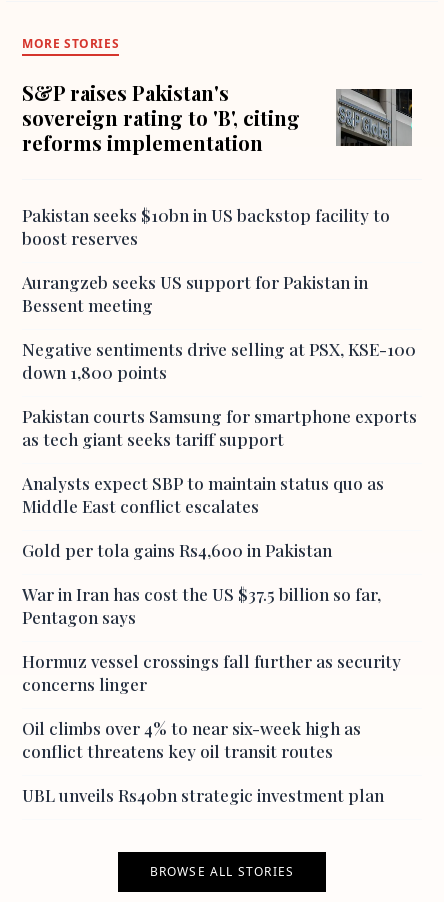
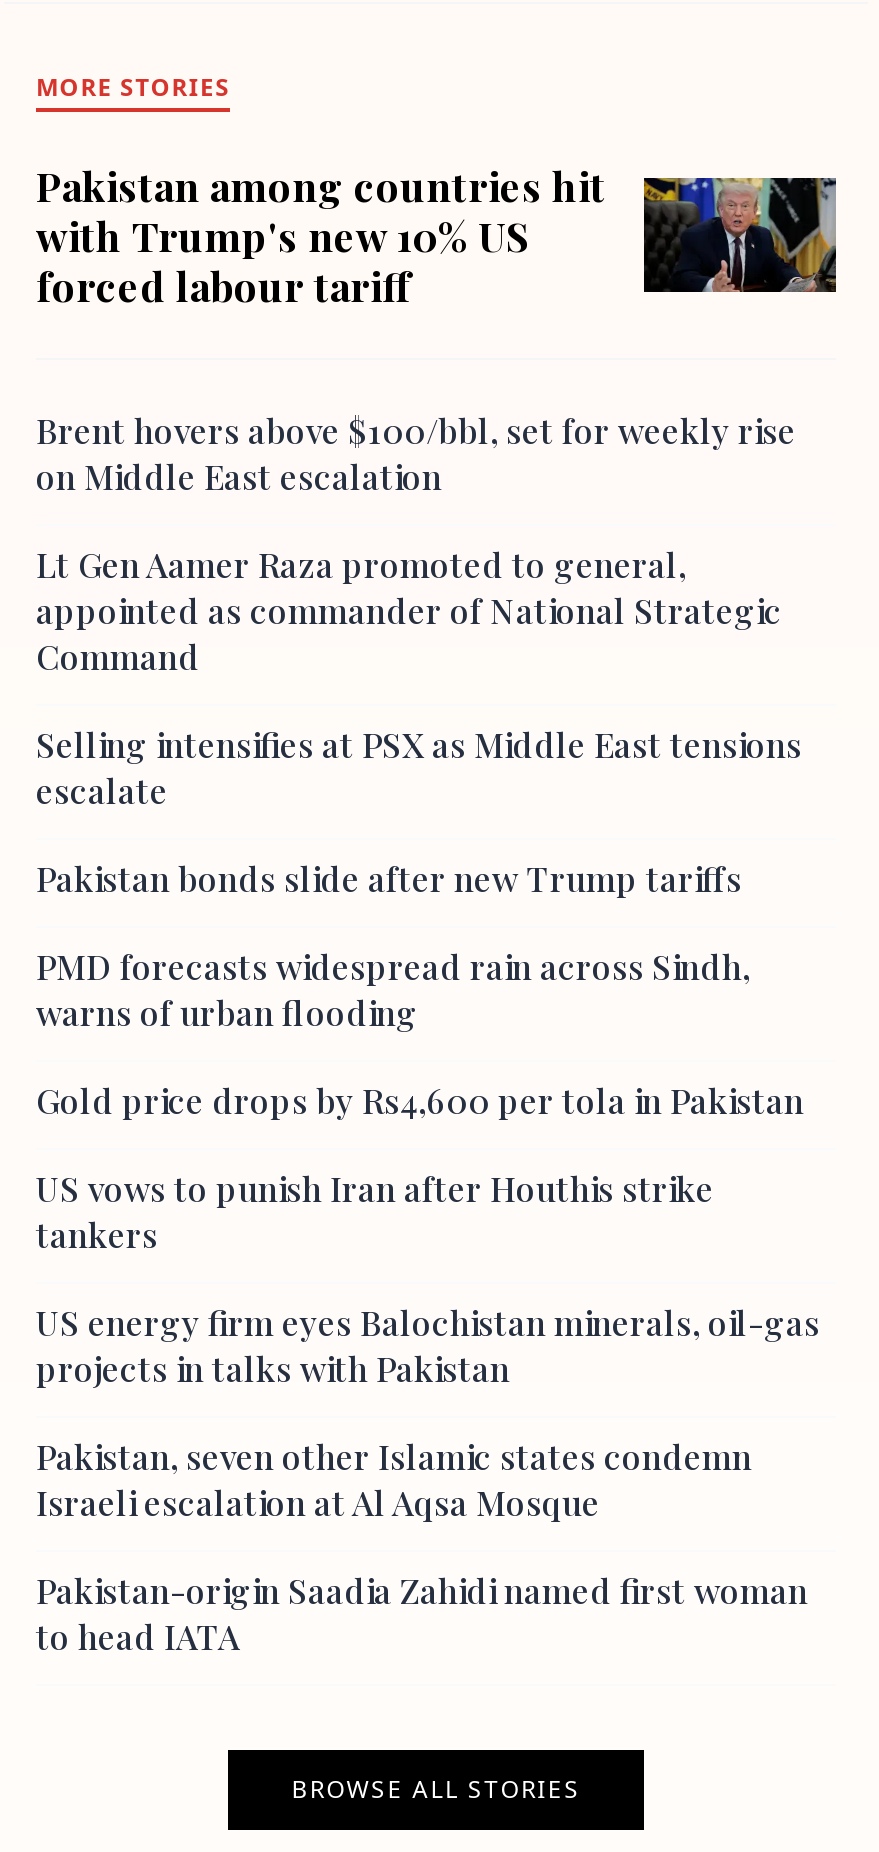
[22,79,421,156] [image] | S&P raises Pakistan's | sovereign rating to 'B', citing | reforms implementation -> [36,158,838,312] [image] | Pakistan among countries hit | with Trump's new 10% US | forced labour tariff
[22,204,390,249] Pakistan seeks $10bn in US backstop facility to | boost reserves -> [36,408,796,498] Brent hovers above $100/bbl, set for weekly rise | on Middle East escalation
[22,271,368,316] Aurangzeb seeks US support for Pakistan in | Bessent meeting -> [36,542,782,678] Lt Gen Aamer Raza promoted to general, | appointed as commander of National Strategic | Command
[22,338,416,383] Negative sentiments drive selling at PSX, KSE-100 | down 1,800 points -> [36,722,802,812] Selling intensifies at PSX as Middle East tensions | escalate
[22,405,417,450] Pakistan courts Samsung for smartphone exports | as tech giant seeks tariff support -> [36,856,742,900] Pakistan bonds slide after new Trump tariffs
[22,472,384,517] Analysts expect SBP to maintain status quo as | Middle East conflict escalates -> [36,944,750,1034] PMD forecasts widespread rain across Sindh, | warns of urban flooding
[22,539,332,561] Gold per tola gains Rs4,600 in Pakistan -> [36,1078,804,1122] Gold price drops by Rs4,600 per tola in Pakistan
[22,583,381,628] War in Iran has cost the US $37.5 billion so far, | Pentagon says -> [36,1166,714,1256] US vows to punish Iran after Houthis strike | tankers
[22,650,401,695] Hormuz vessel crossings fall further as security | concerns linger -> [36,1300,820,1390] US energy firm eyes Balochistan minerals, oil-gas | projects in talks with Pakistan
[22,717,361,762] Oil climbs over 4% to near six-week high as | conflict threatens key oil transit routes -> [36,1434,752,1524] Pakistan, seven other Islamic states condemn | Israeli escalation at Al Aqsa Mosque
[22,784,384,806] UBL unveils Rs40bn strategic investment plan -> [36,1568,808,1658] Pakistan-origin Saadia Zahidi named first woman | to head IATA

